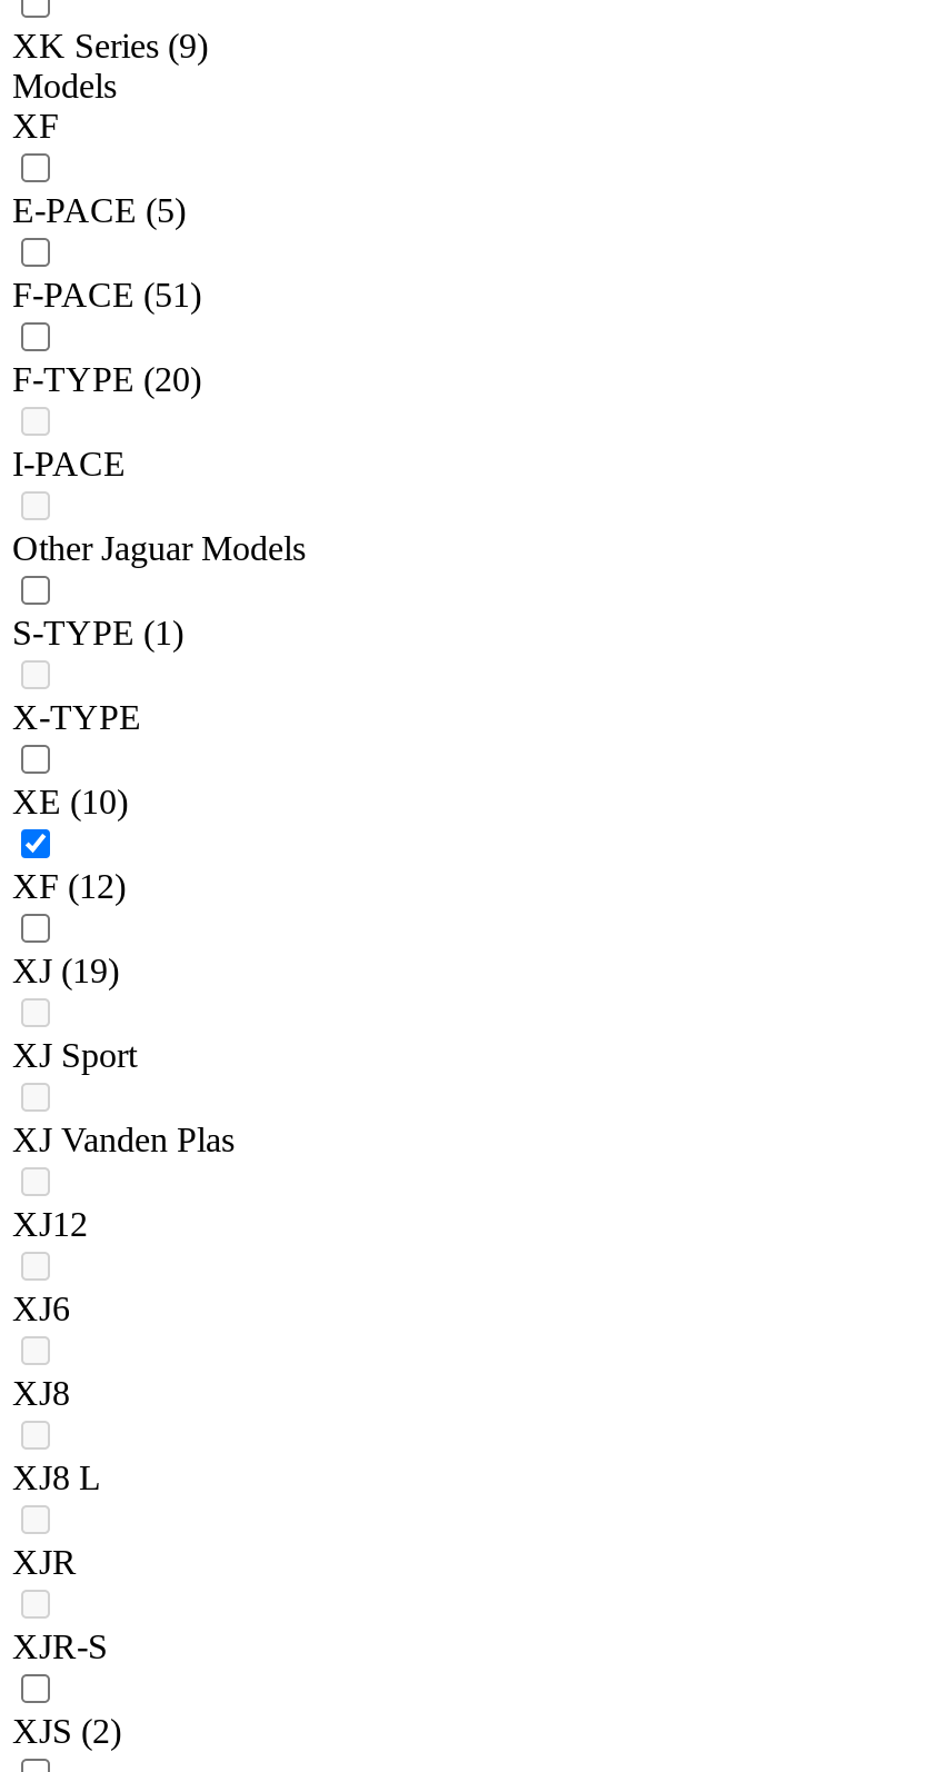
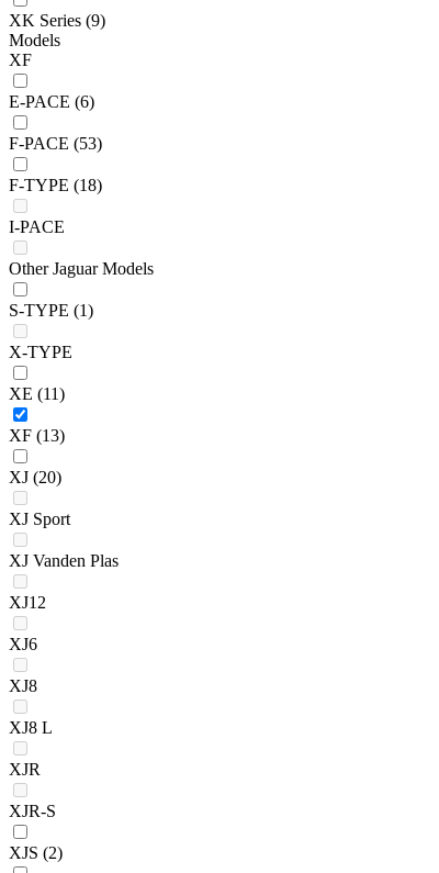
[12,192,186,230] E-PACE (5) -> [9,93,94,111] E-PACE (6)
[12,277,201,314] F-PACE (51) -> [9,134,102,153] F-PACE (53)
[12,361,201,399] F-TYPE (20) -> [9,176,102,195] F-TYPE (18)
[12,784,128,821] XE (10) -> [9,385,65,403] XE (11)
[12,868,126,906] XF (12) -> [9,427,65,445] XF (13)
[12,952,119,990] XJ (19) -> [9,468,61,487] XJ (20)

